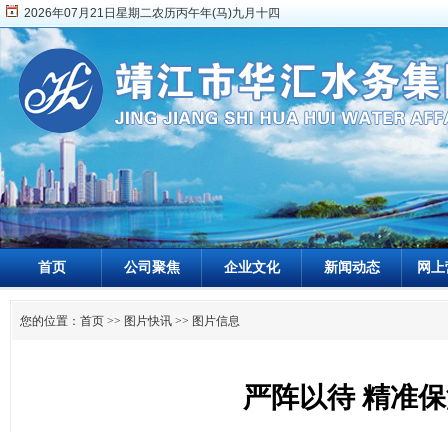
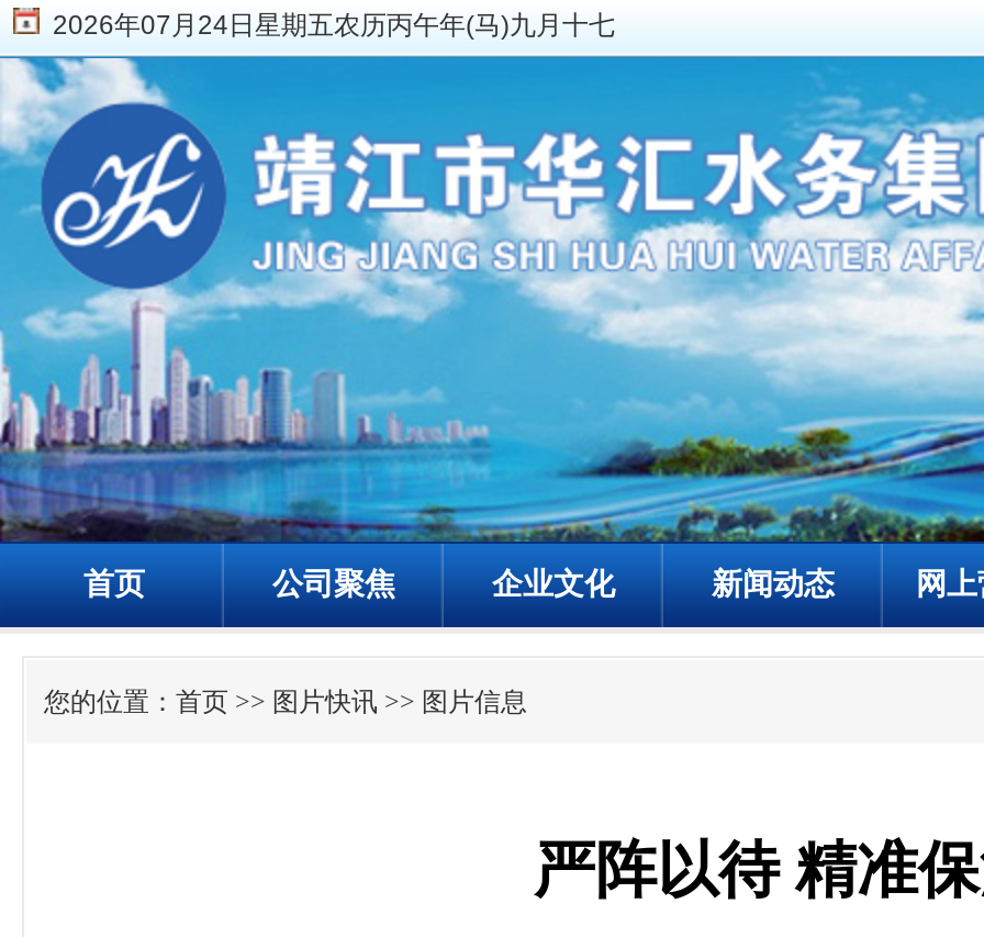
[18,6,280,20] 2026年07月21日星期二农历丙午年(马)九月十四 -> [40,10,615,41] 2026年07月24日星期五农历丙午年(马)九月十七

